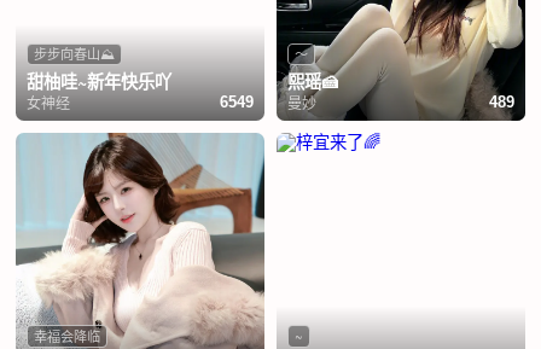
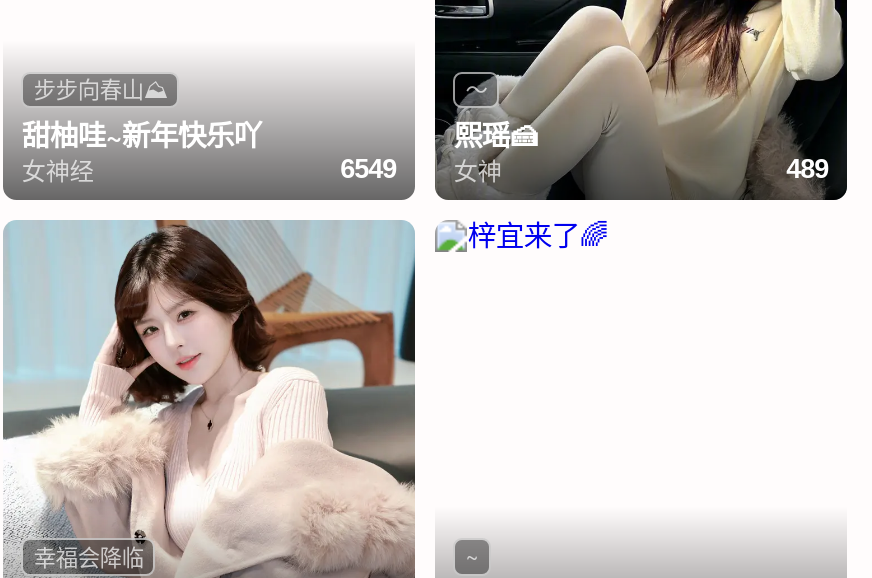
[288,92,317,113] 曼妙 -> [454,152,502,186] 女神

